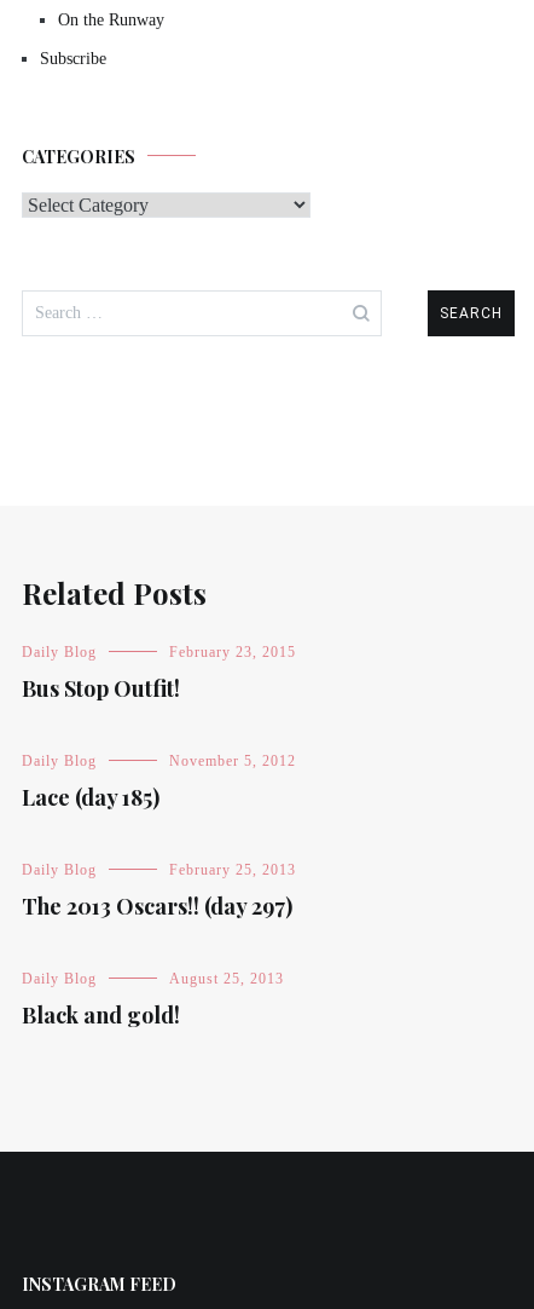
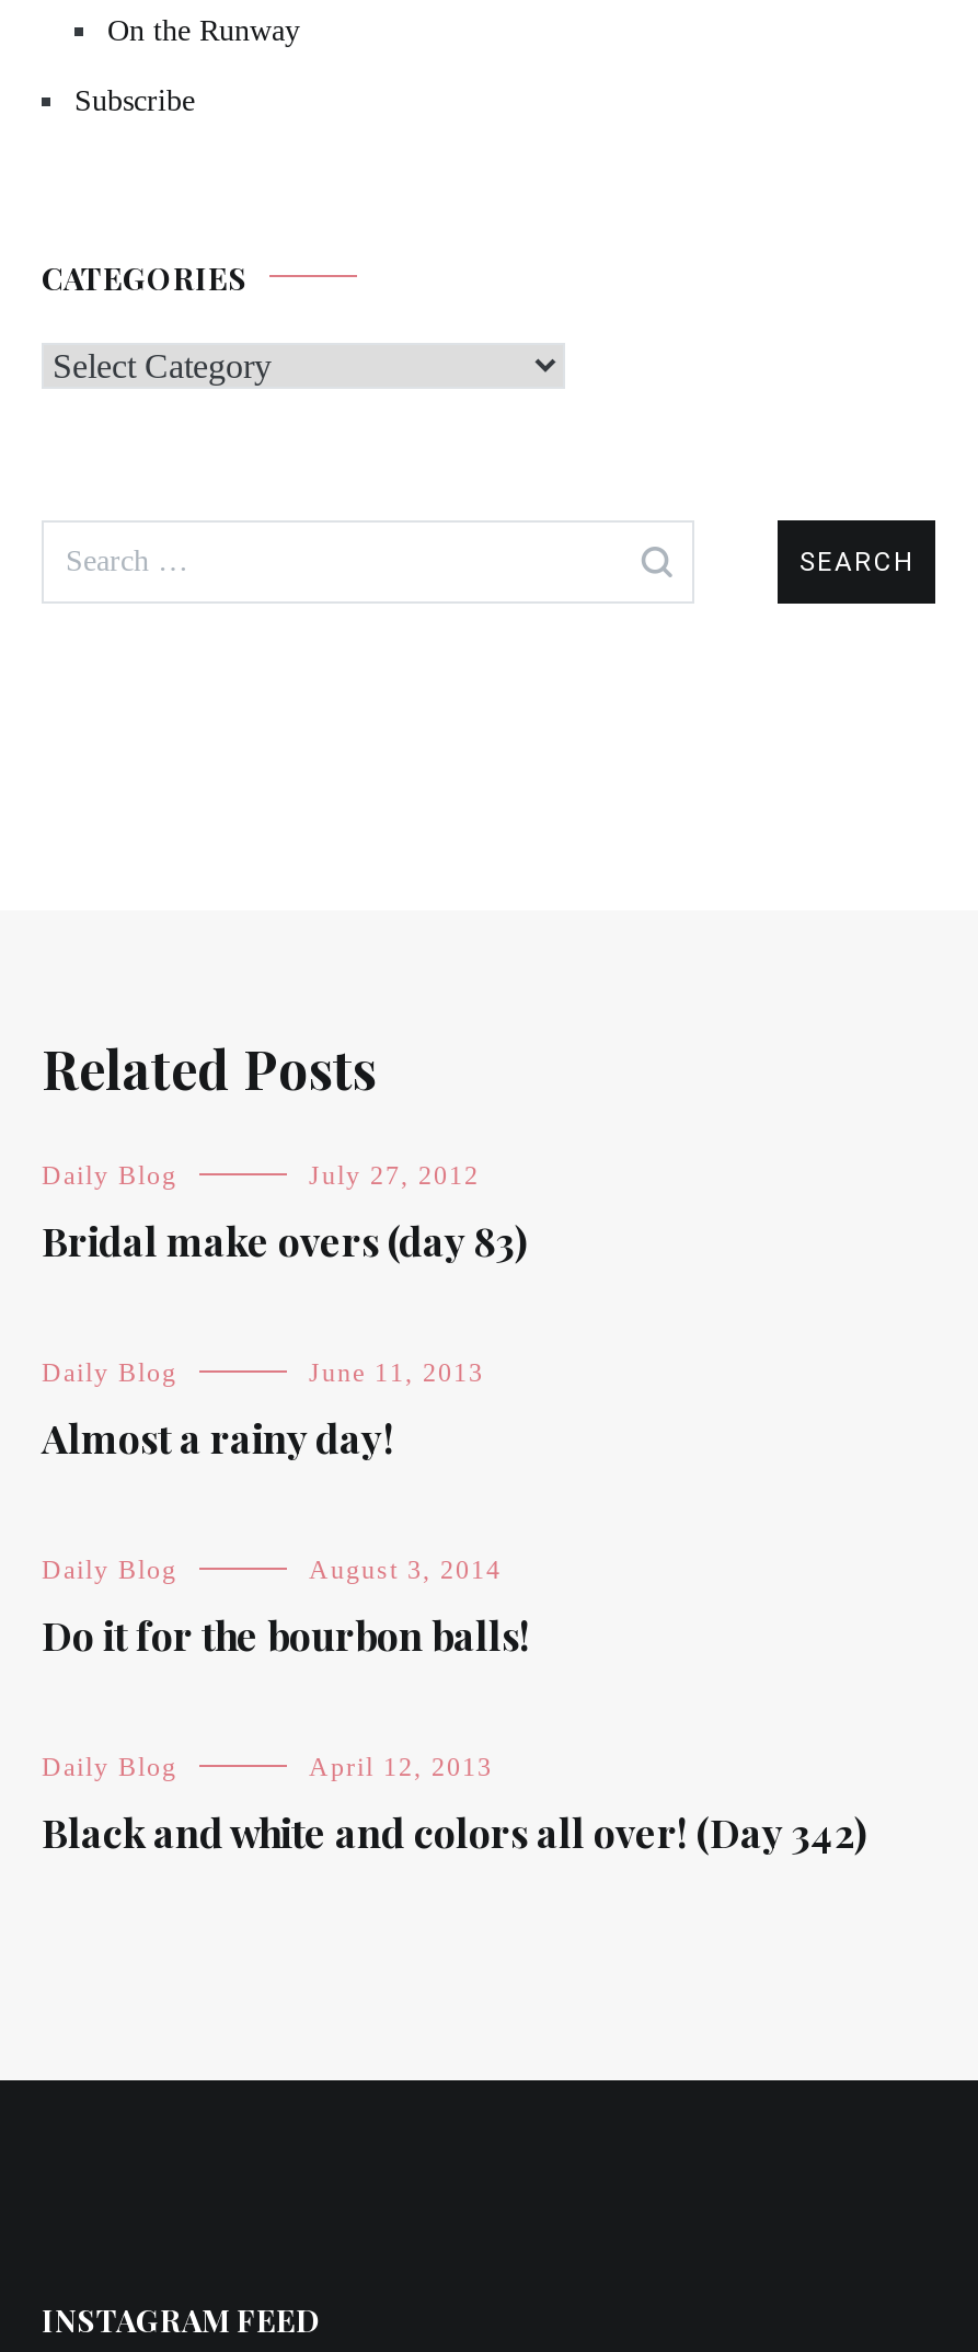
[169,643,296,660] February 23, 2015 -> [309,1159,480,1190] July 27, 2012
[22,673,180,703] Bus Stop Outfit! -> [42,1214,528,1267] Bridal make overs (day 83)
[169,752,296,769] November 5, 2012 -> [309,1357,484,1387] June 11, 2013
[22,782,159,811] Lace (day 185) -> [42,1411,394,1464] Almost a rainy day!
[169,861,296,878] February 25, 2013 -> [309,1554,502,1585] August 3, 2014
[22,891,292,920] The 2013 Oscars!! (day 297) -> [42,1609,530,1661] Do it for the bourbon balls!
[169,970,284,987] August 25, 2013 -> [309,1751,493,1782] April 12, 2013
[22,1000,180,1029] Black and gold! -> [42,1806,867,1858] Black and white and colors all over! (Day 342)

